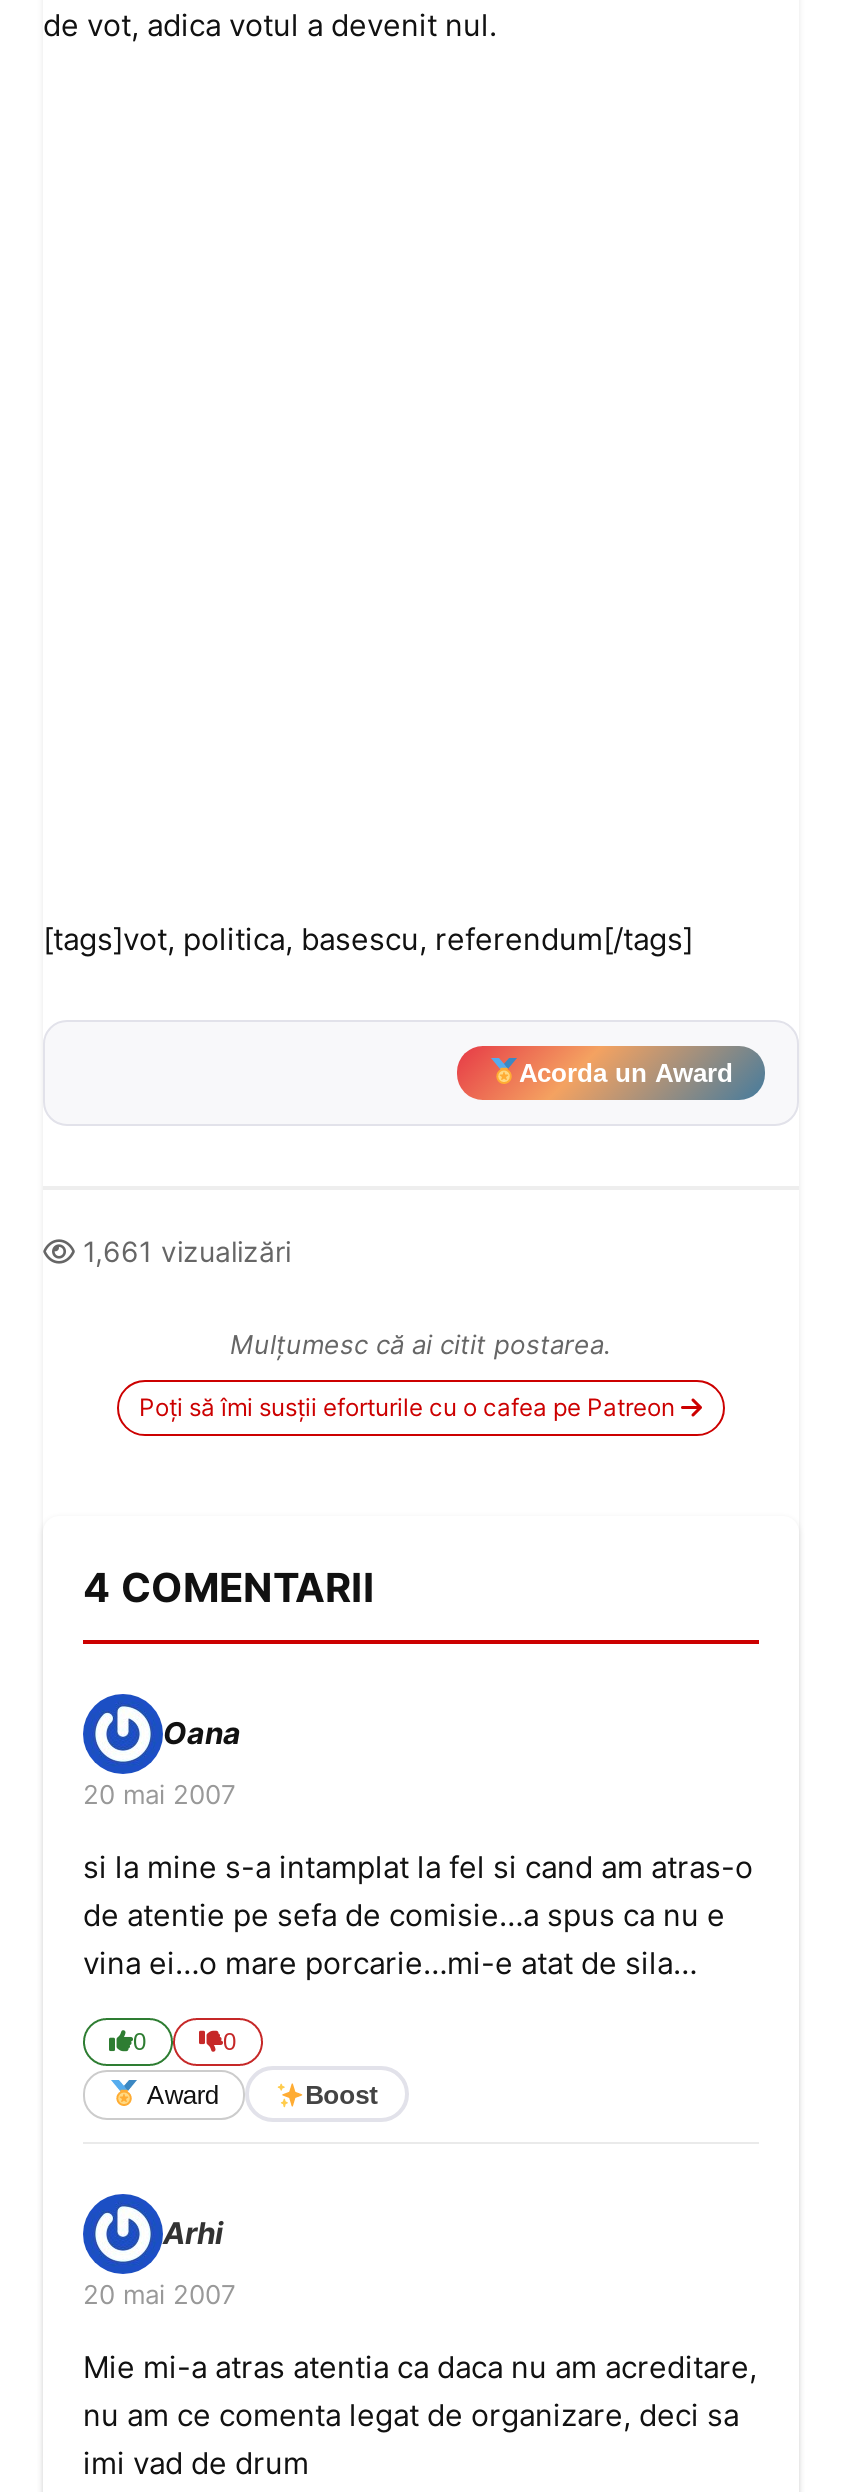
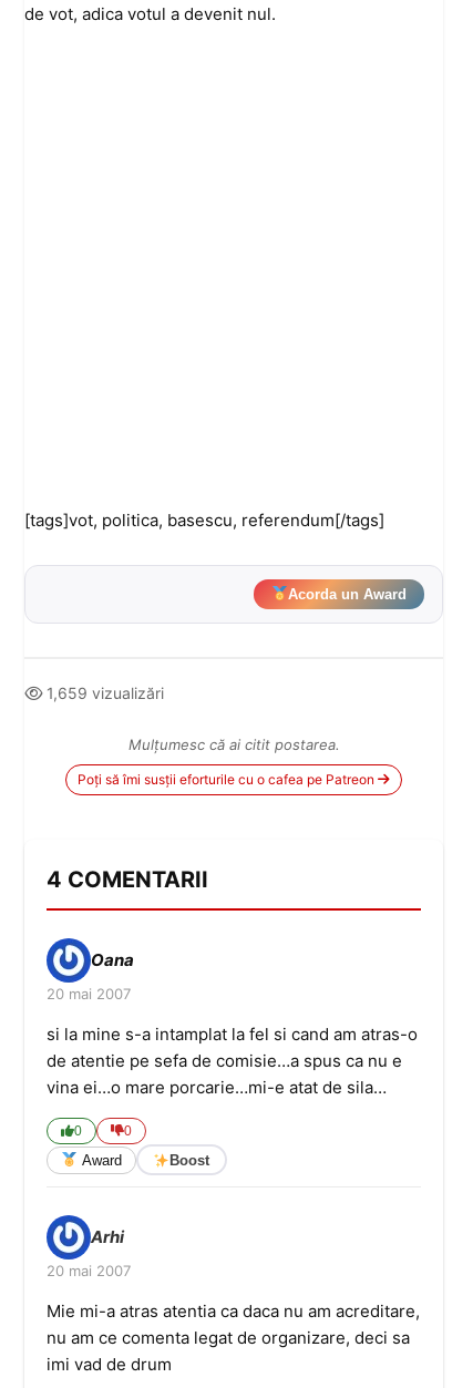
[75,1234,291,1268] 1,661 vizualizări -> [42,683,164,702] 1,659 vizualizări

